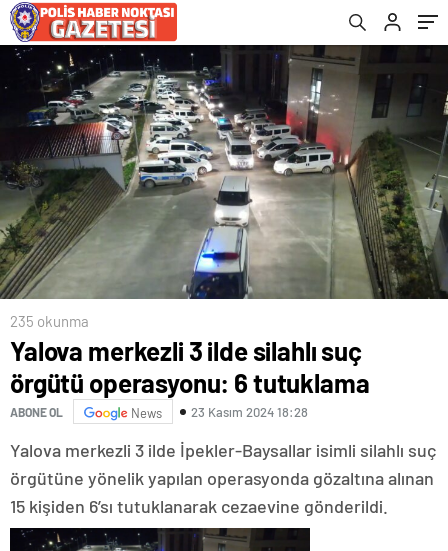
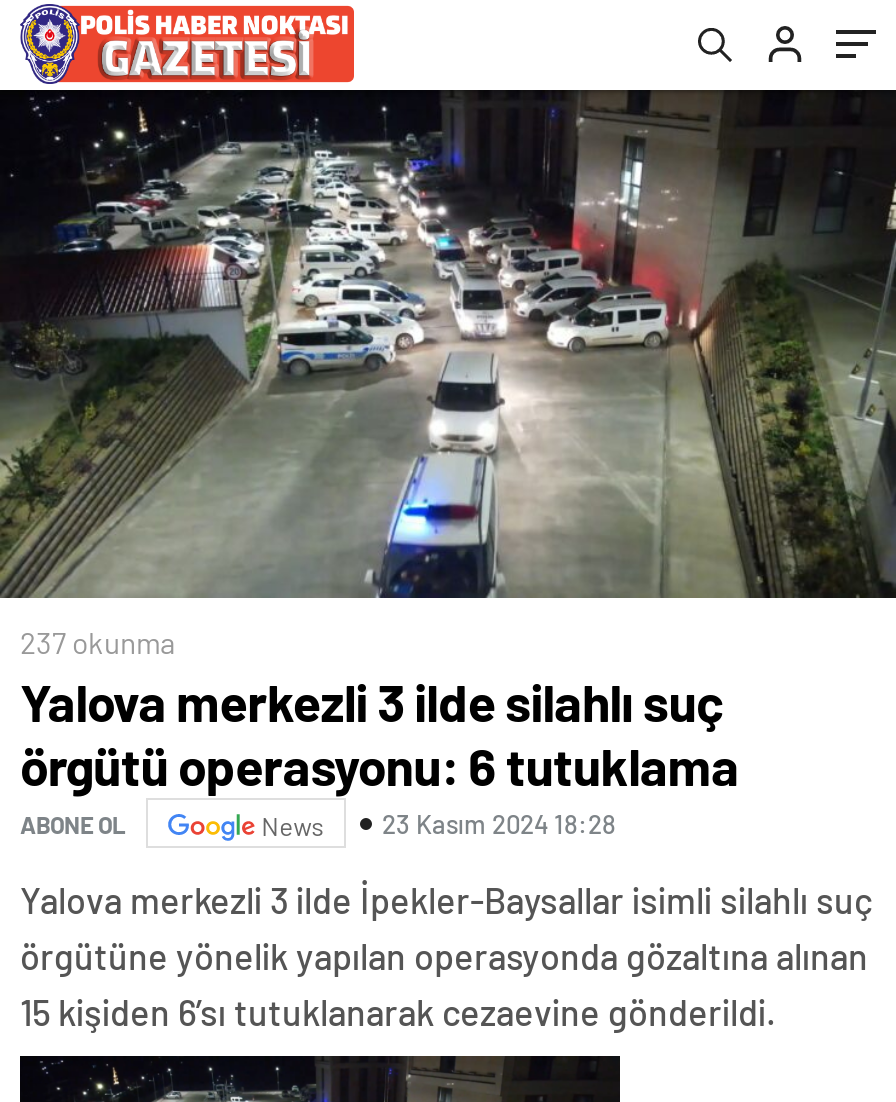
[10,312,89,330] 235 okunma -> [20,625,176,661] 237 okunma

